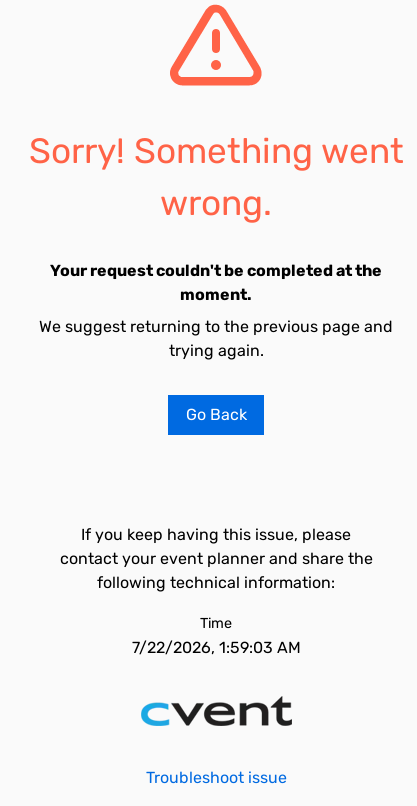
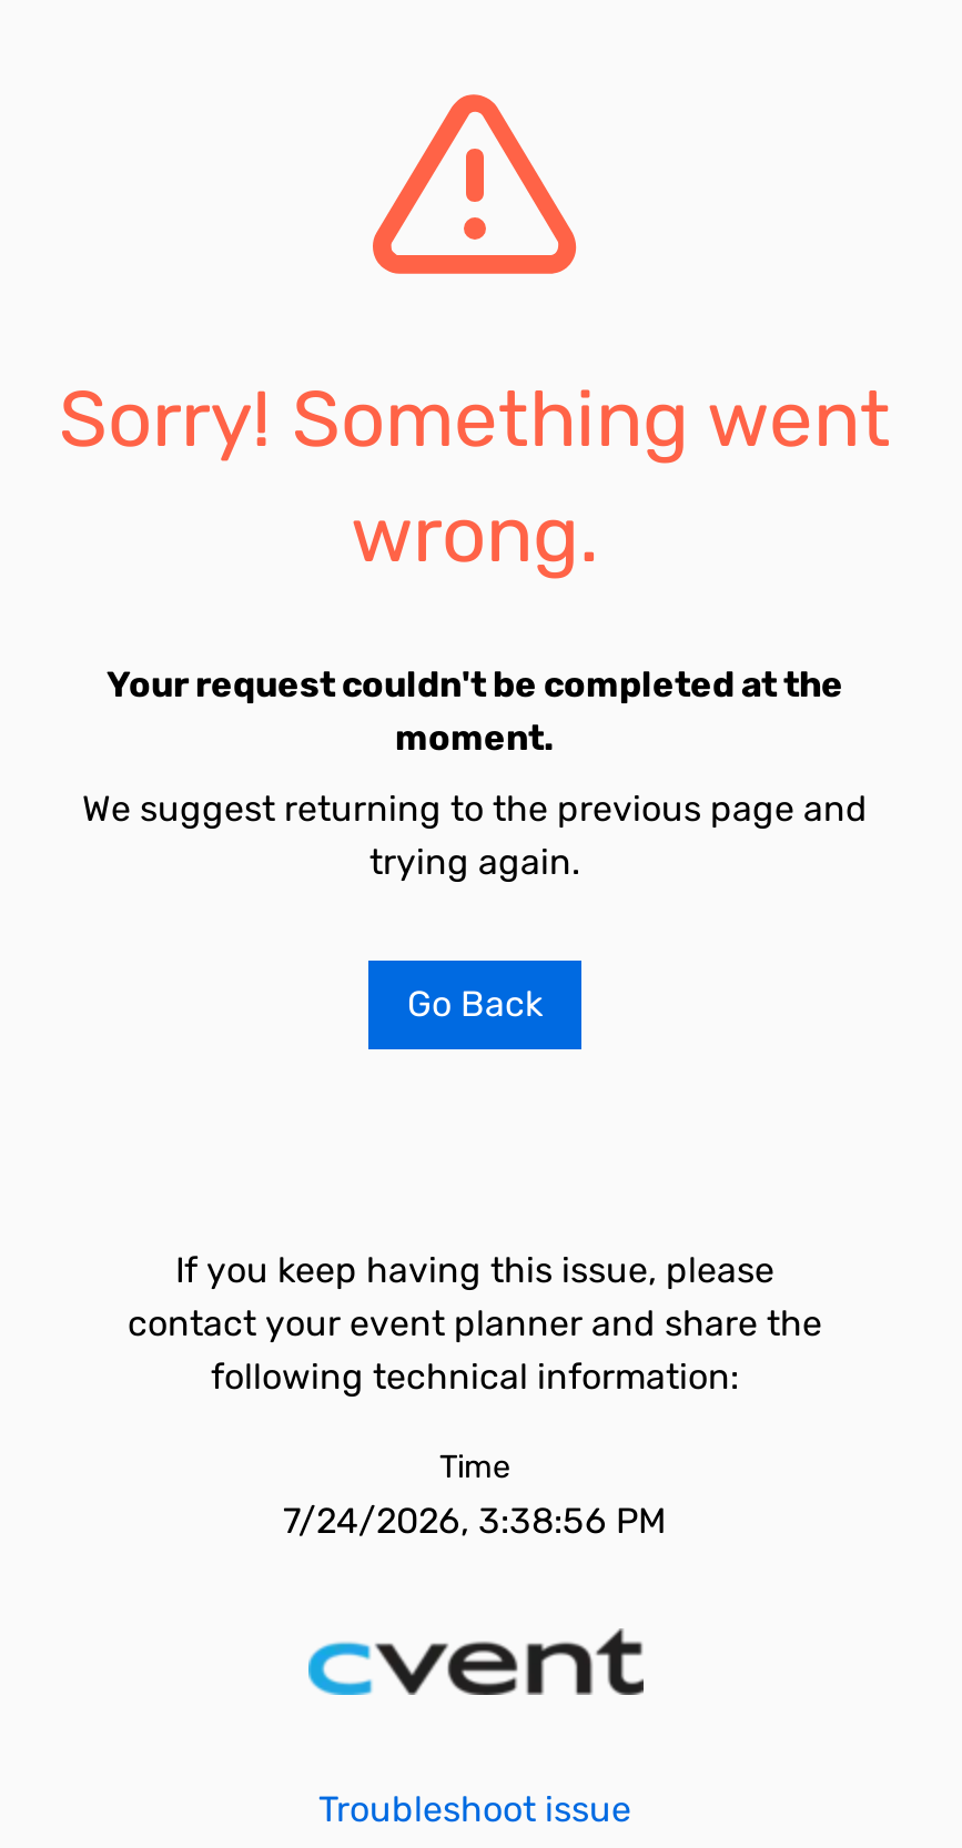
[131,638,300,657] 7/22/2026, 1:59:03 AM -> [283,1500,667,1542] 7/24/2026, 3:38:56 PM

